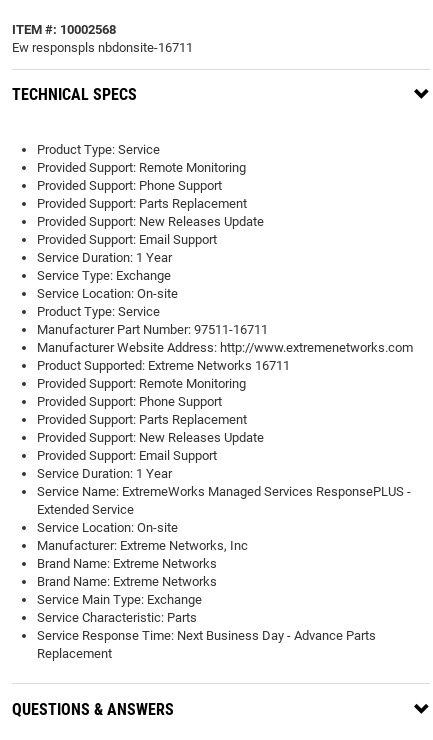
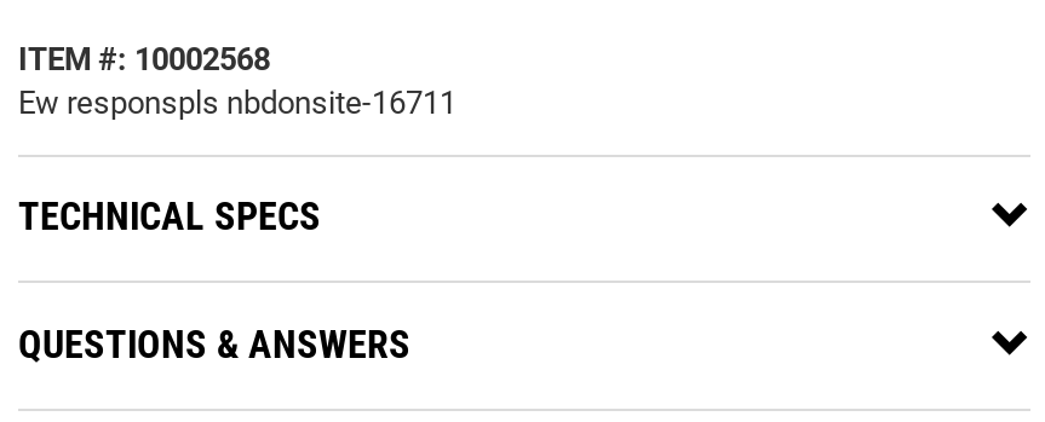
[37,142,413,661] Product Type: Service | Provided Support: Remote Monitoring | Provided Support: Phone Support | Provided Support: Parts Replacement | Provided Support: New Releases Update | Provided Support: Email Support | Service Duration: 1 Year | Service Type: Exchange | Service Location: On-site | Product Type: Service | Manufacturer Part Number: 97511-16711 | Manufacturer Website Address: http://www.extremenetworks.com | Product Supported: Extreme Networks 16711 | Provided Support: Remote Monitoring | Provided Support: Phone Support | Provided Support: Parts Replacement | Provided Support: New Releases Update | Provided Support: Email Support | Service Duration: 1 Year | Service Name: ExtremeWorks Managed Services ResponsePLUS - | Extended Service | Service Location: On-site | Manufacturer: Extreme Networks, Inc | Brand Name: Extreme Networks | Brand Name: Extreme Networks | Service Main Type: Exchange | Service Characteristic: Parts | Service Response Time: Next Business Day - Advance Parts | Replacement -> none

